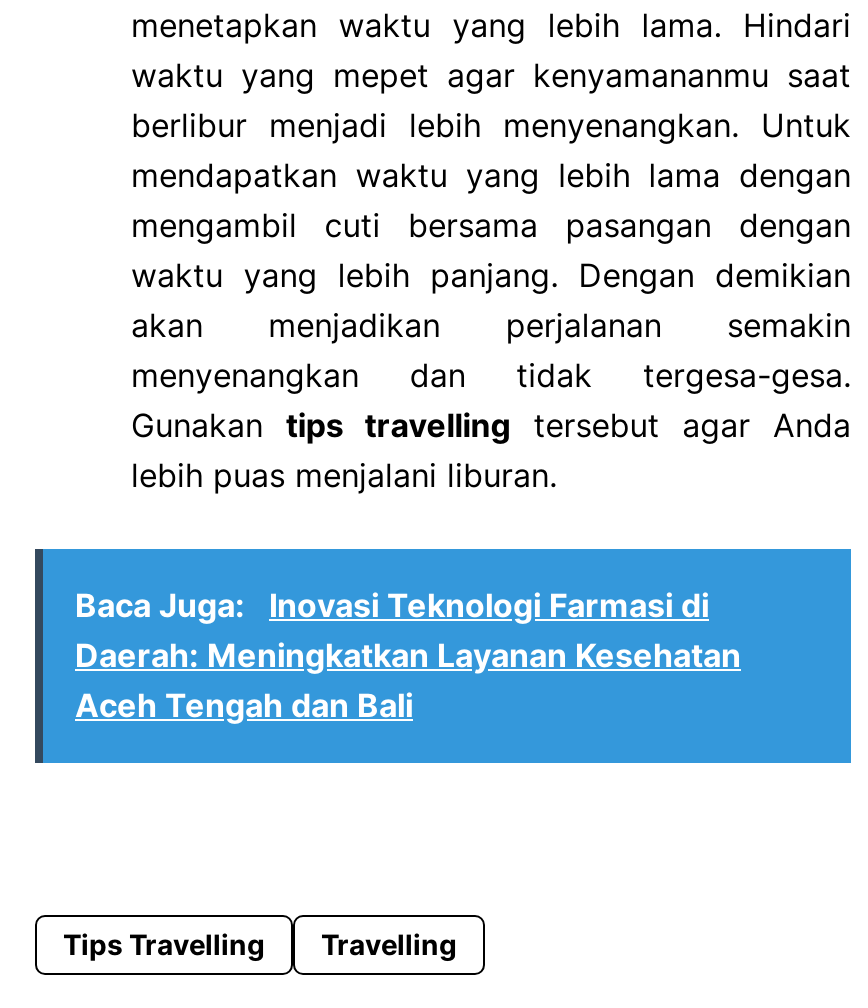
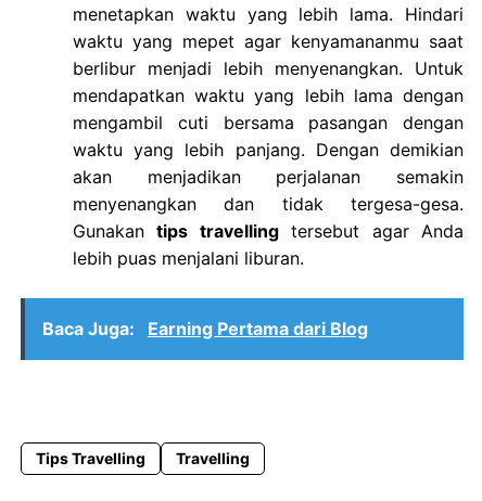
[75,585,741,725] Baca Juga: Inovasi Teknologi Farmasi di | Daerah: Meningkatkan Layanan Kesehatan | Aceh Tengah dan Bali -> [42,317,368,339] Baca Juga: Earning Pertama dari Blog

